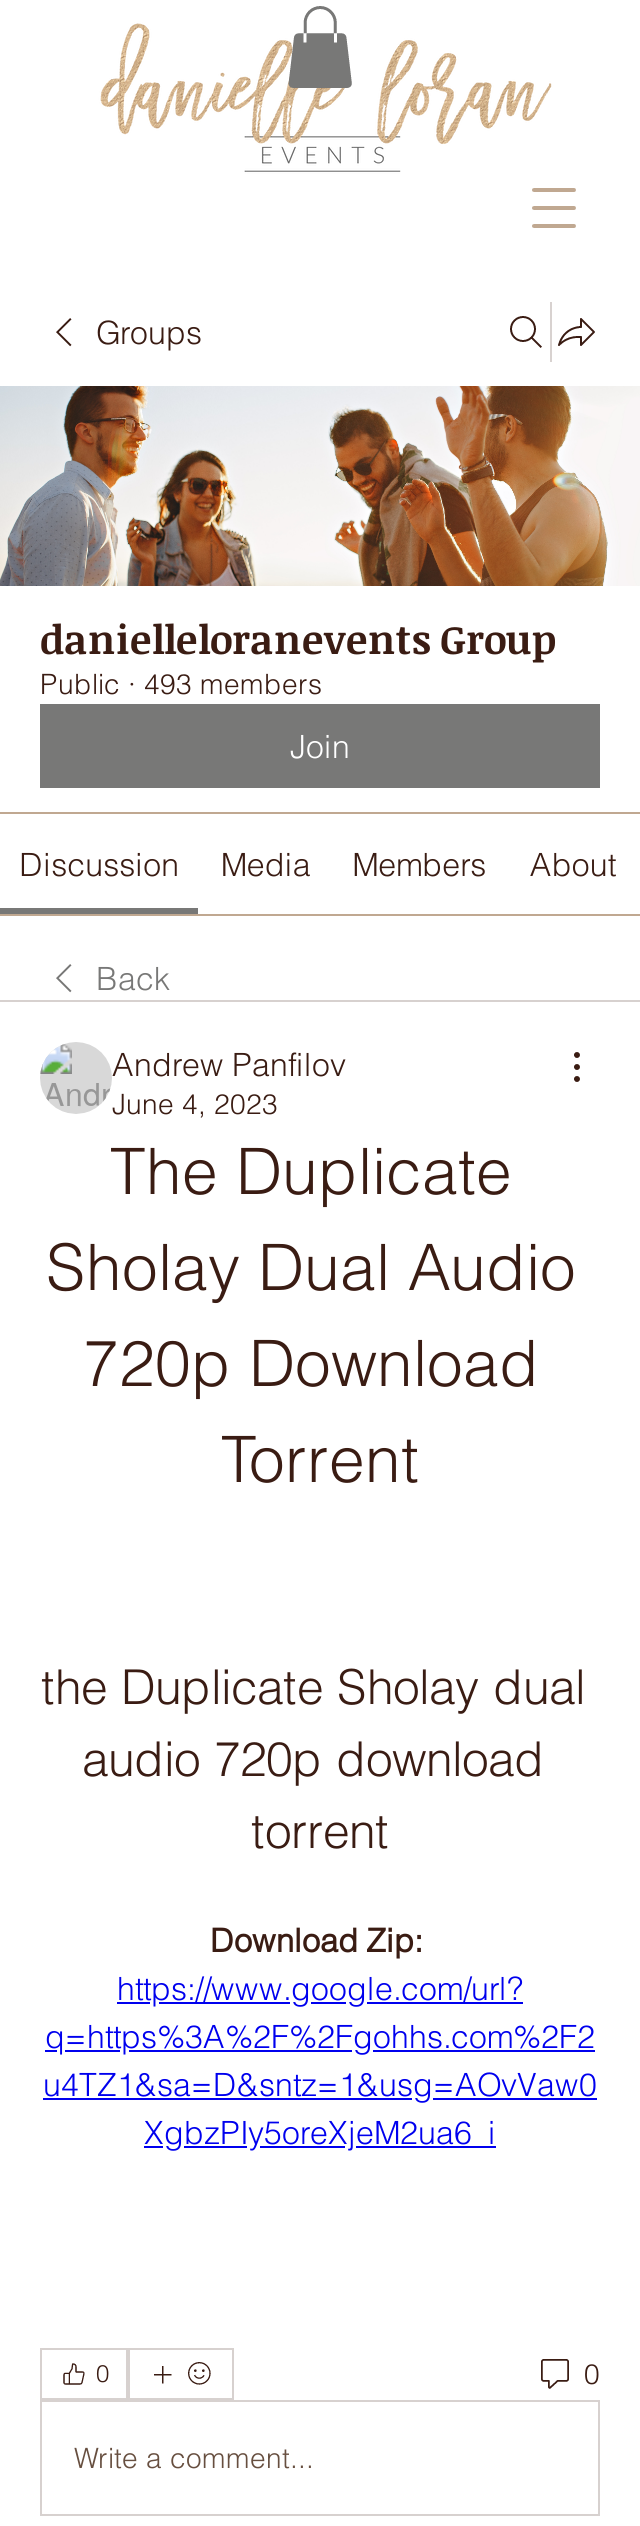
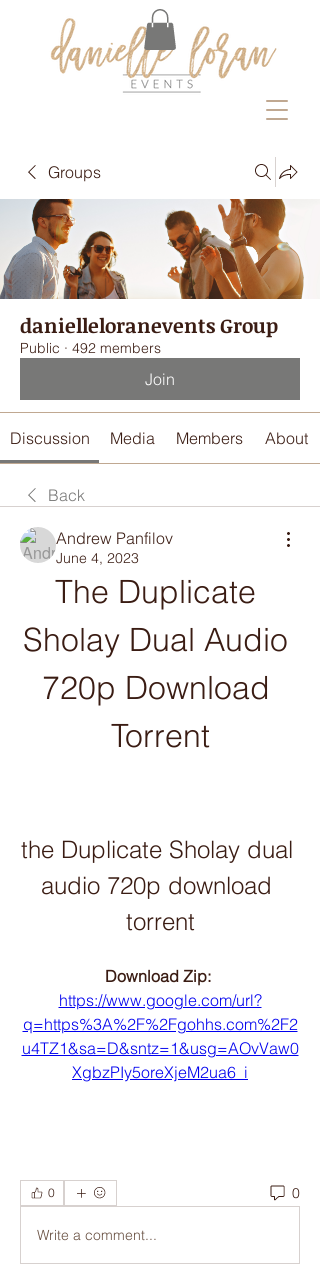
[40,666,322,702] Public · 493 members -> [20,339,161,357] Public · 492 members

